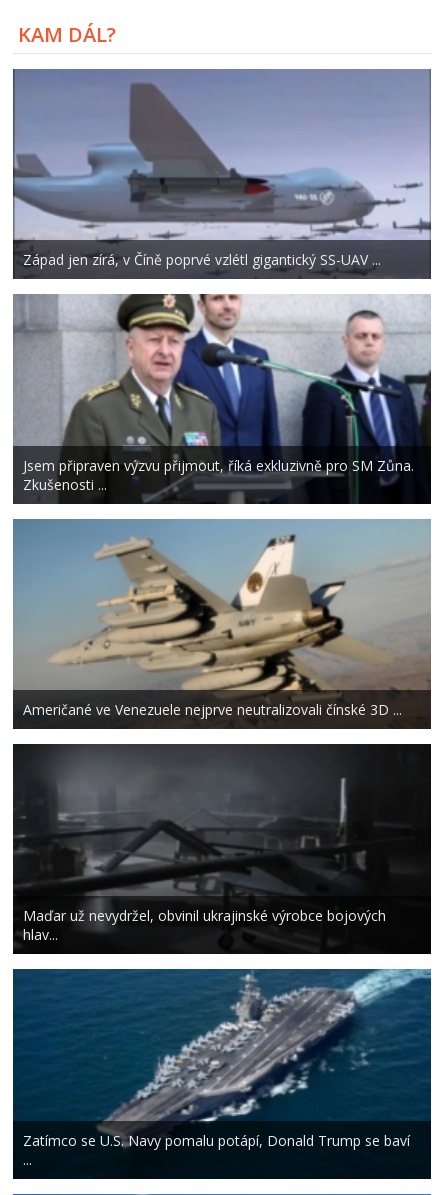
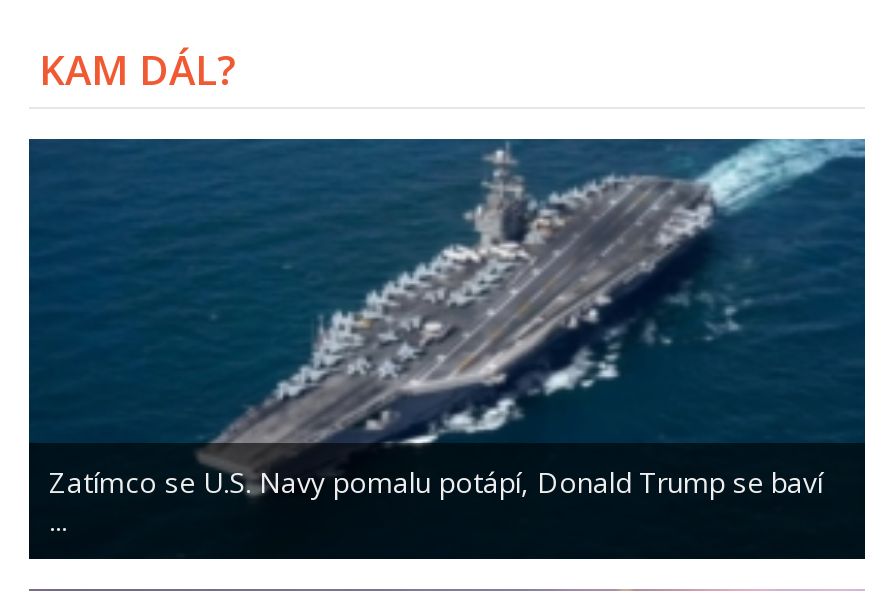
[12,69,431,279] [image] | Západ jen zírá, v Číně poprvé vzlétl gigantický SS-UAV ... -> none
[13,294,432,505] [image] | Jsem připraven výzvu přijmout, říká exkluzivně pro SM Zůna. | Zkušenosti ... -> none
[12,519,432,730] [image] | Američané ve Venezuele nejprve neutralizovali čínské 3D ... -> none
[12,743,432,955] [image] | Maďar už nevydržel, obvinil ukrajinské výrobce bojových | hlav... -> none

